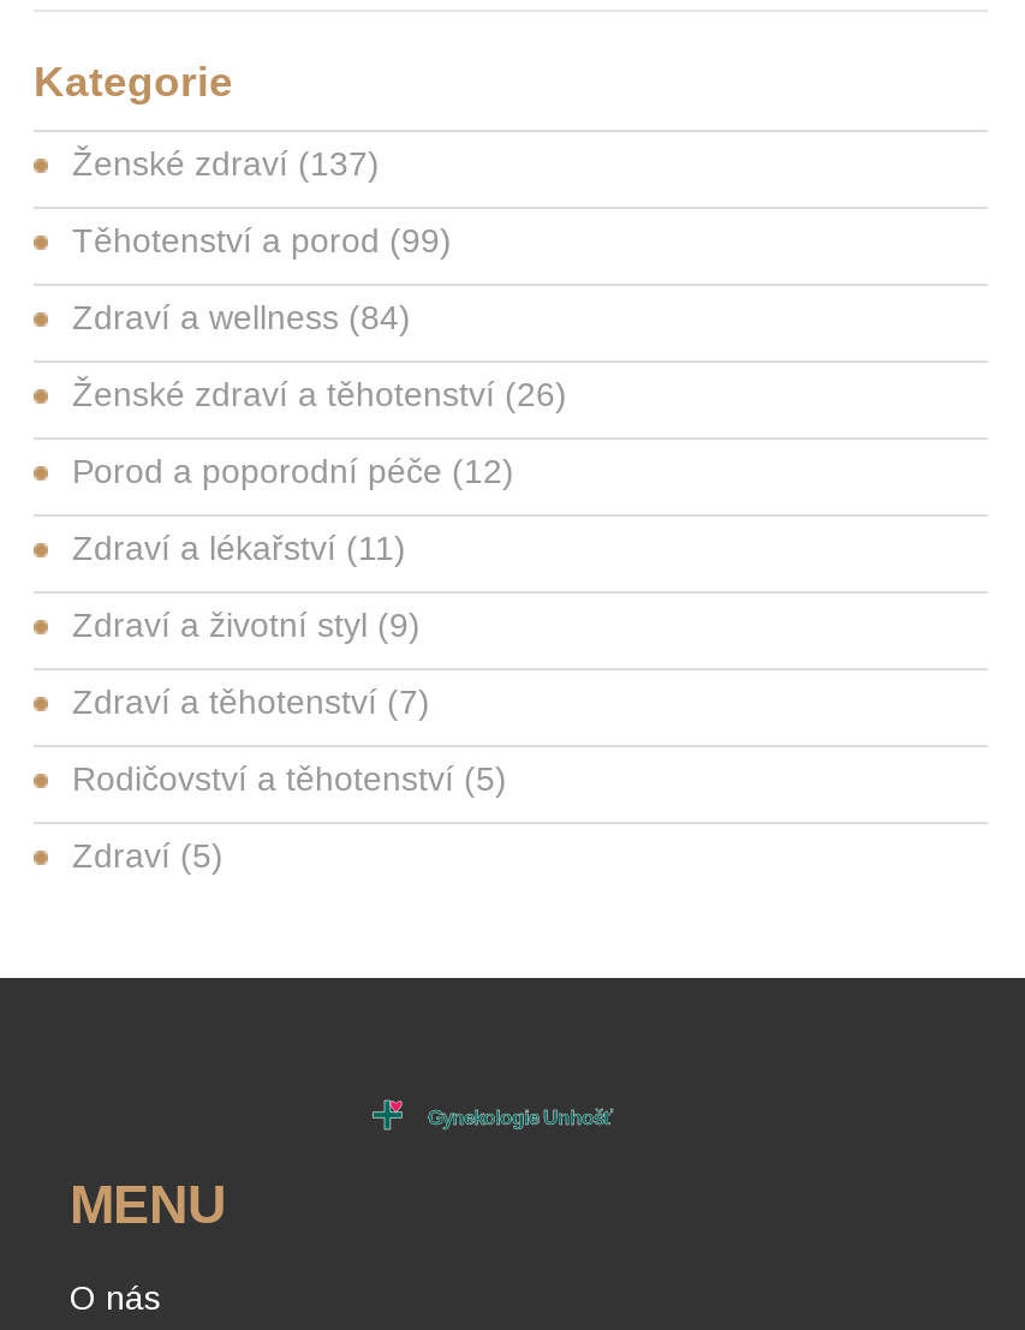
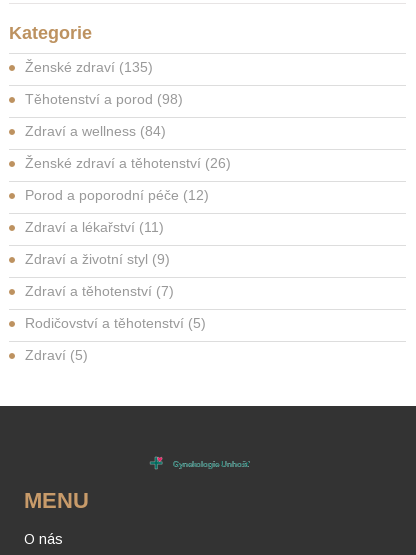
[72,144,380,182] Ženské zdraví (137) -> [25,59,153,75] Ženské zdraví (135)
[72,221,452,259] Těhotenství a porod (99) -> [25,91,183,107] Těhotenství a porod (98)

